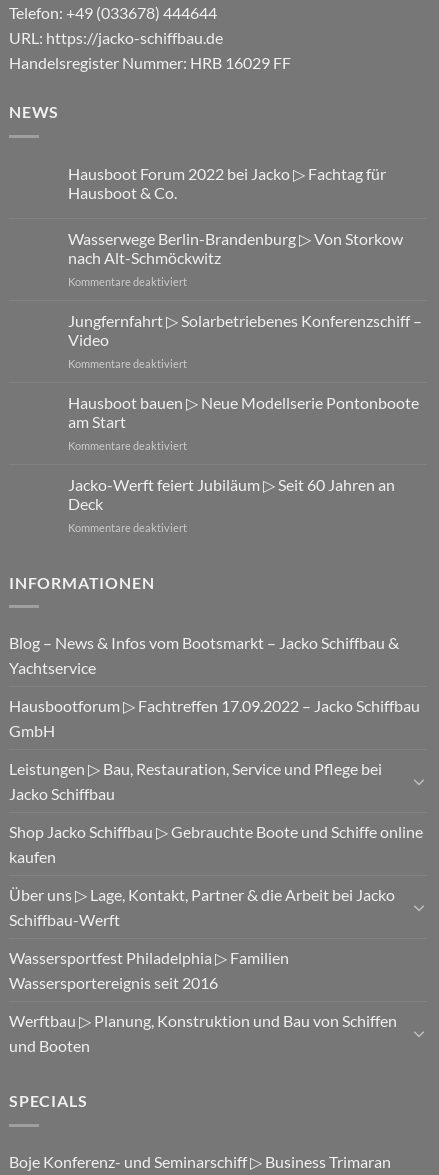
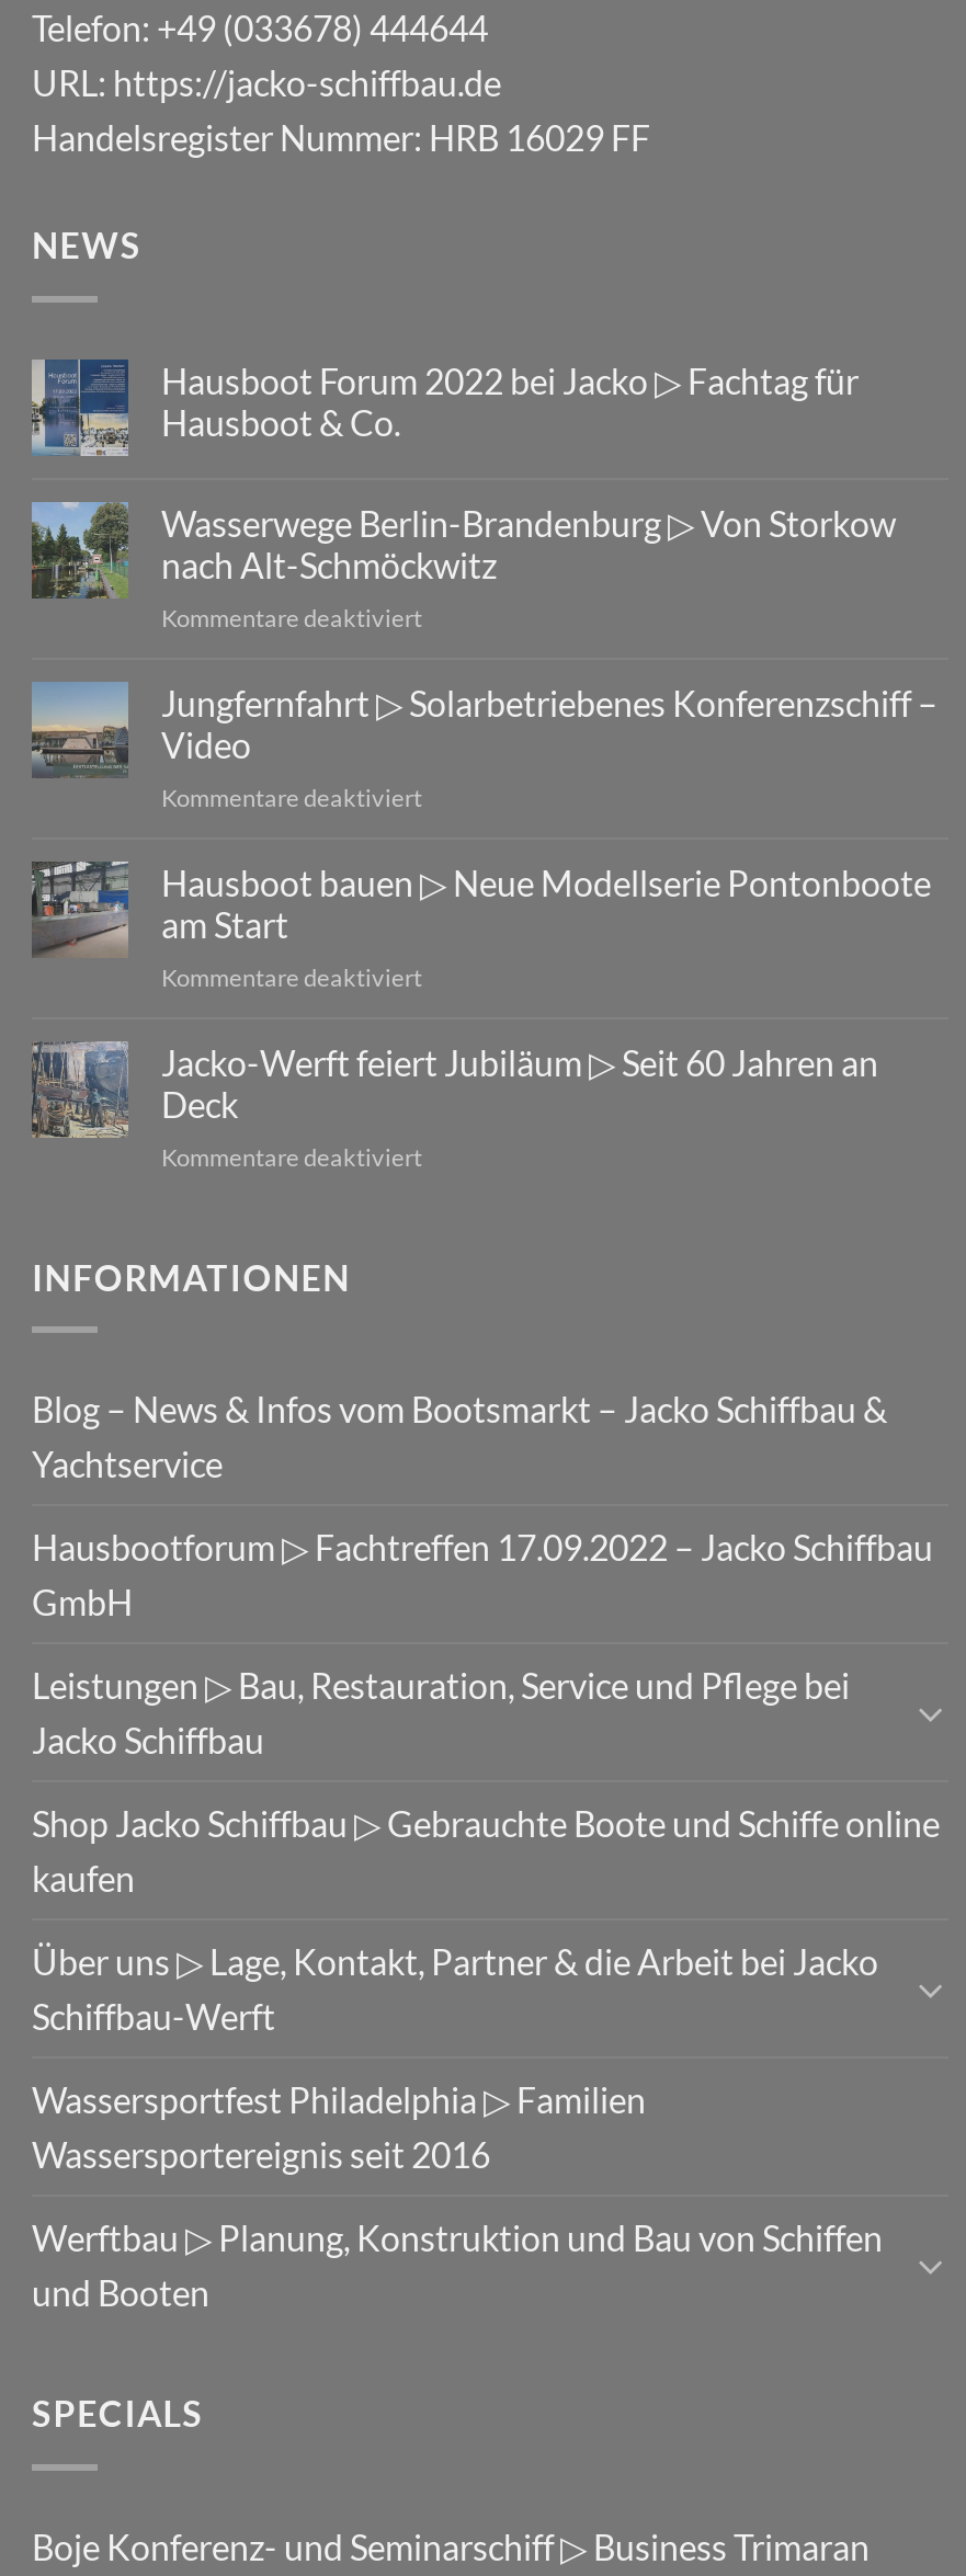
none -> [30,357,130,458] [image]
none -> [30,500,130,601] [image]
none -> [30,680,130,780] [image]
none -> [30,859,130,958] [image]
none -> [30,1039,130,1140] [image]

